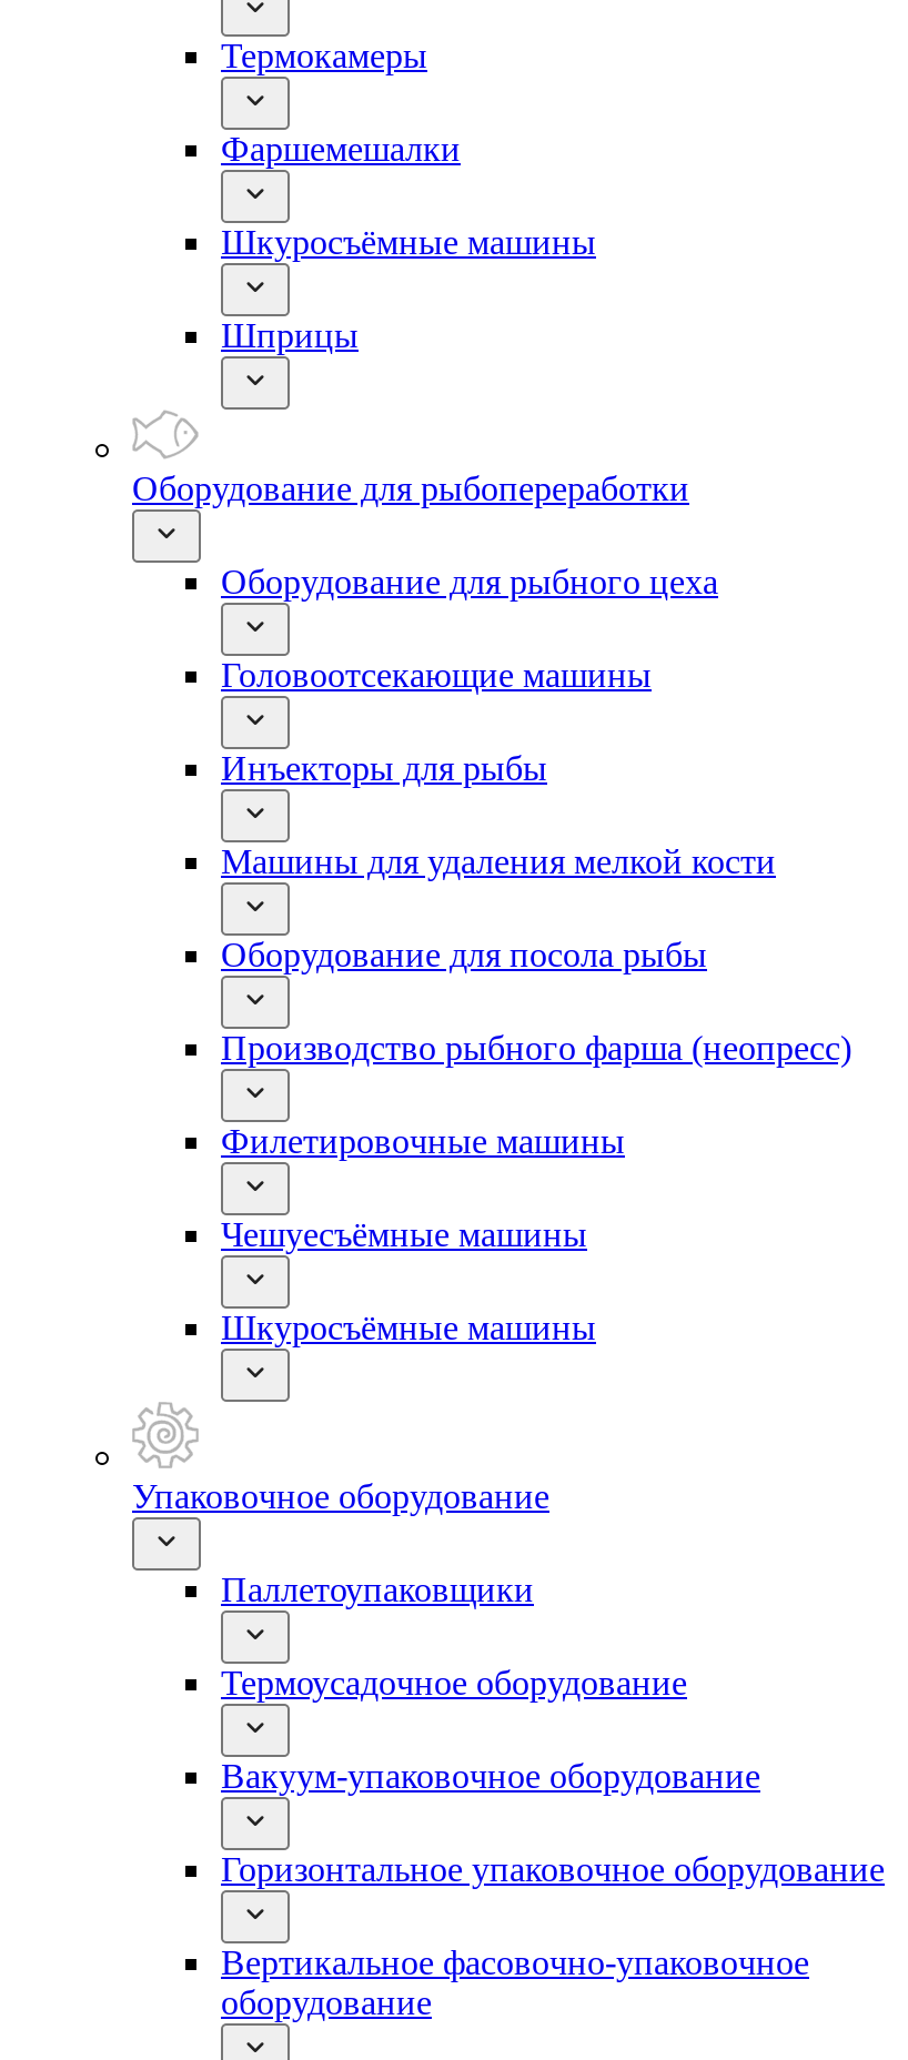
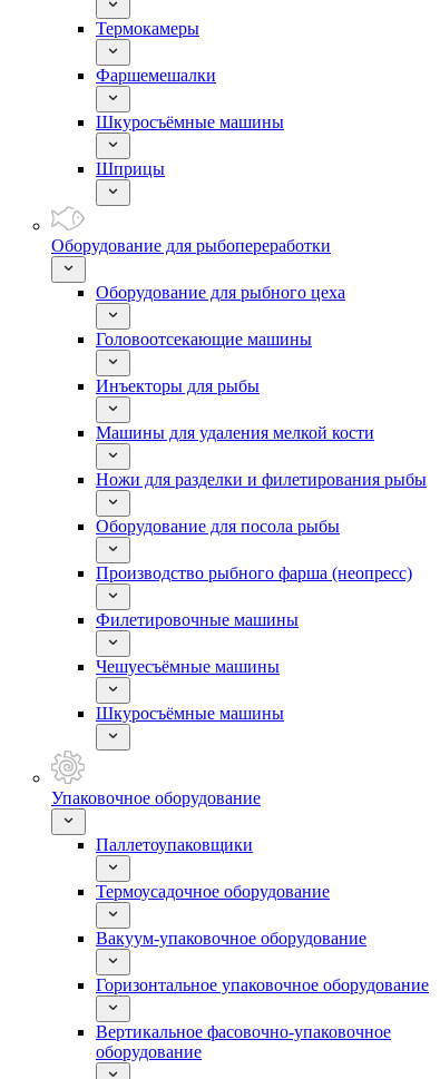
none -> [96,470,427,489] Ножи для разделки и филетирования рыбы

